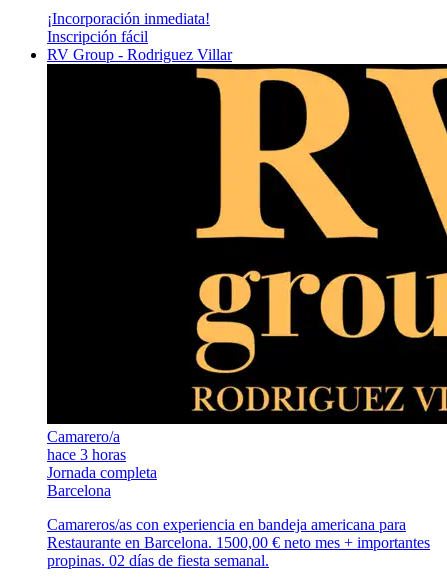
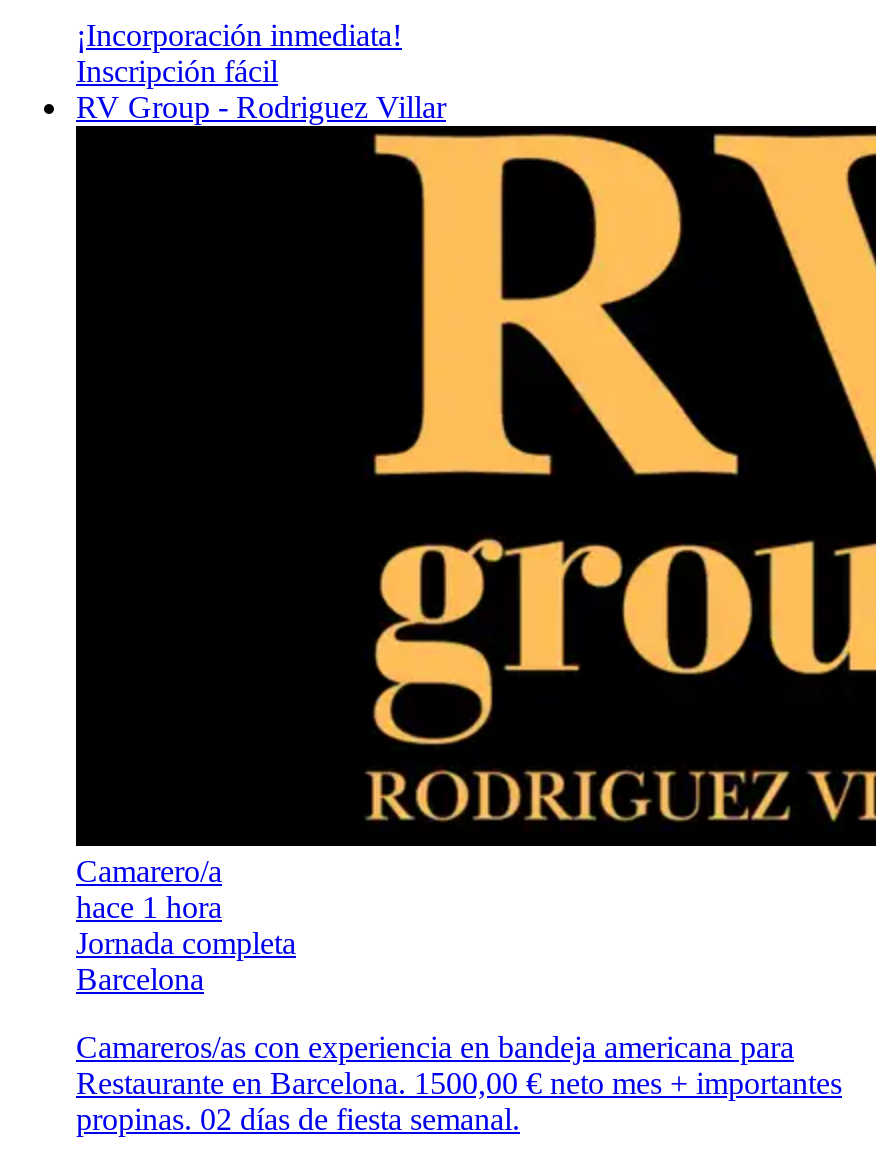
[47,446,126,463] hace 3 horas -> [76,890,222,924] hace 1 hora

